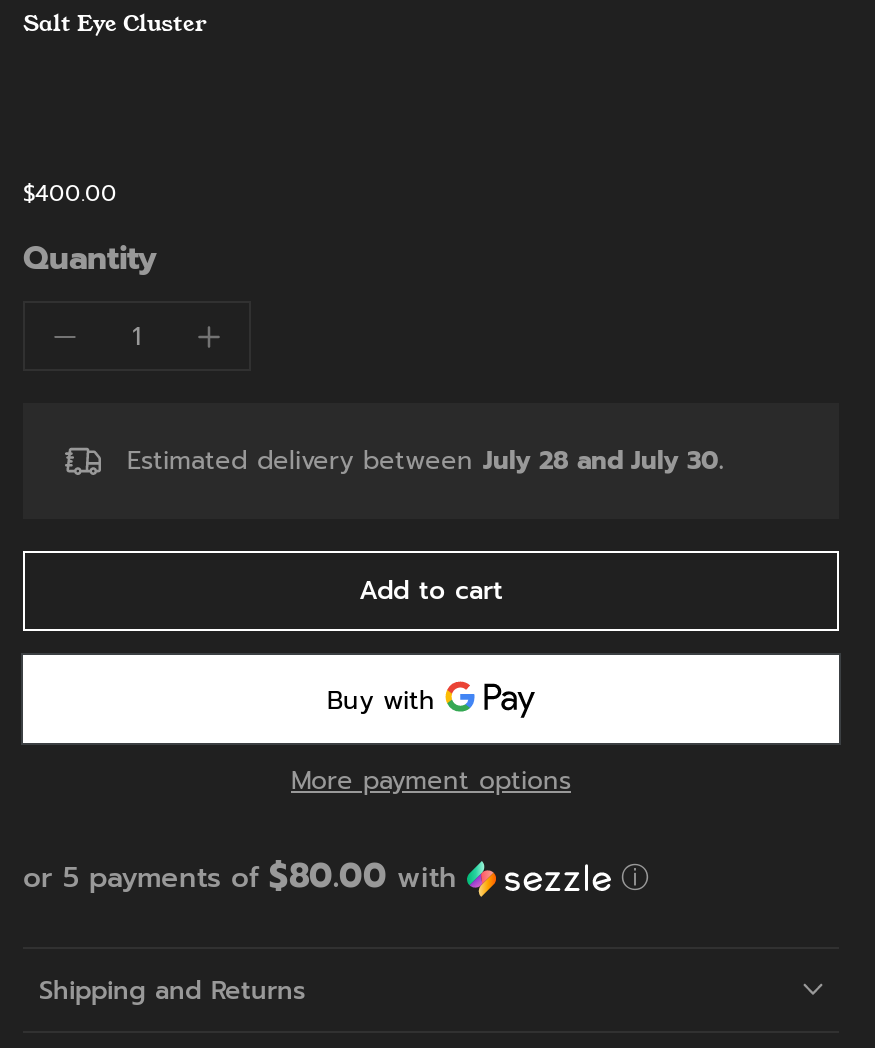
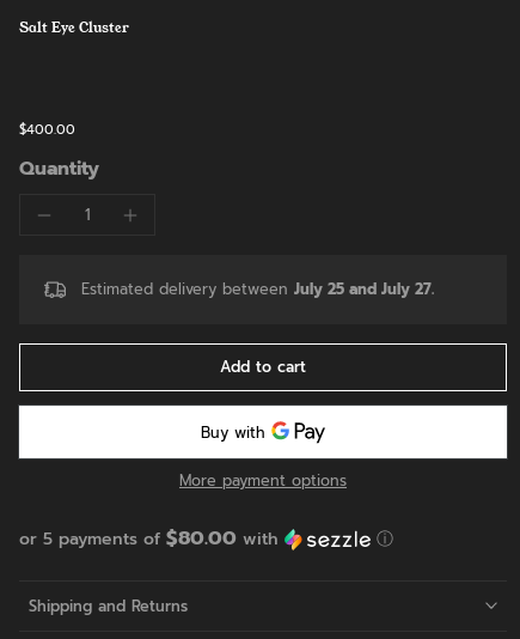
[127,442,723,480] Estimated delivery between July 28 and July 30. -> [81,278,434,301] Estimated delivery between July 25 and July 27.

